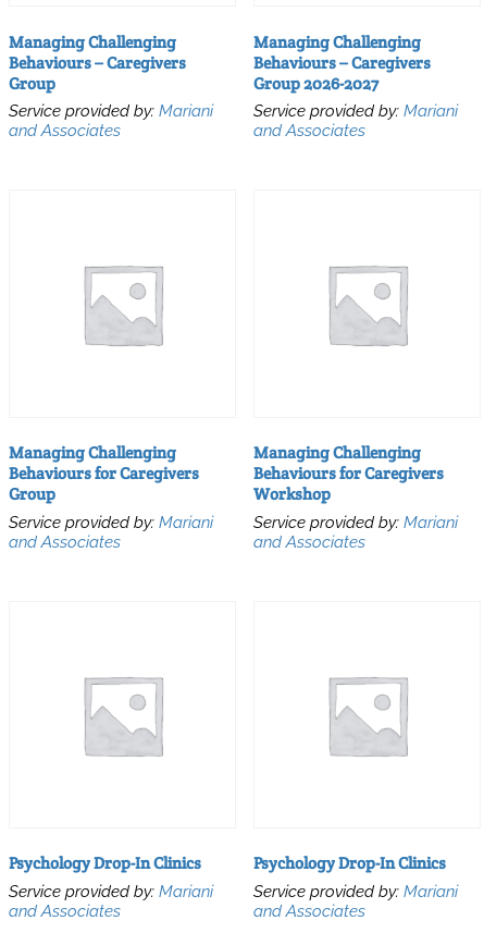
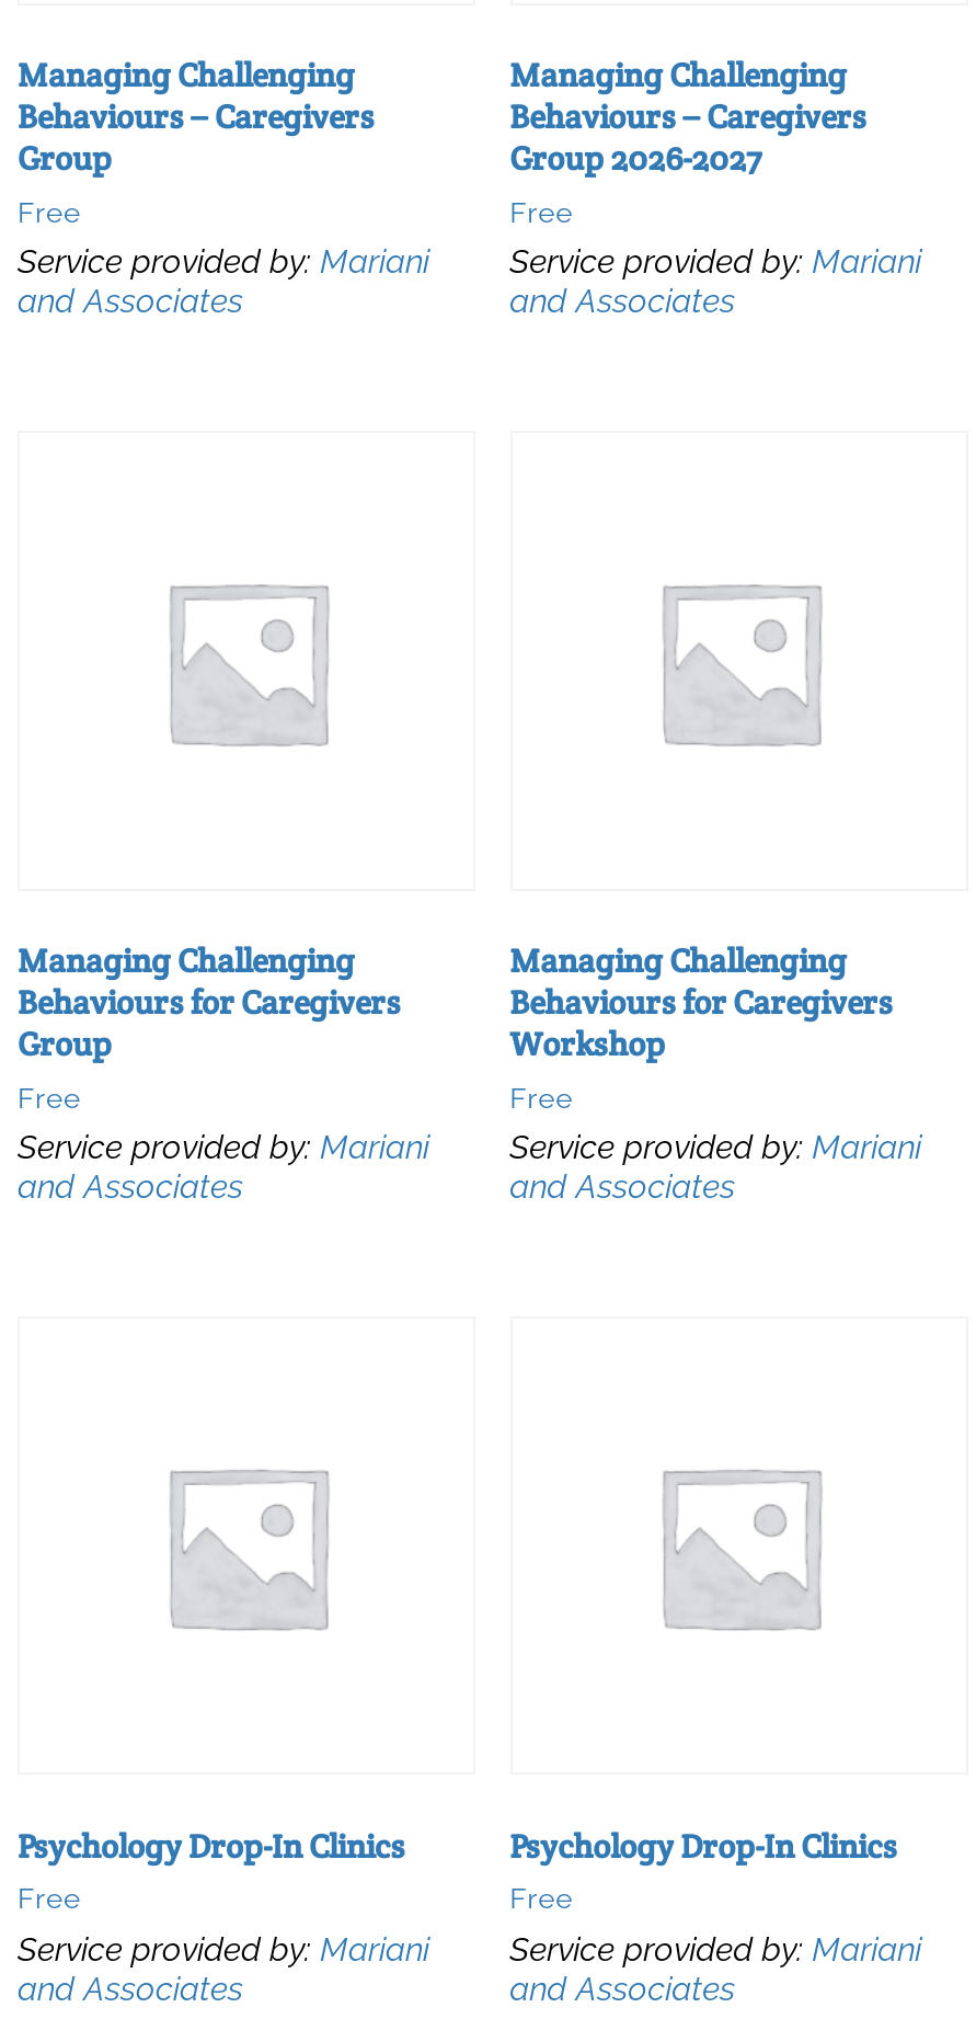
none -> [18,196,81,229] Free
none -> [510,196,573,229] Free
none -> [18,1081,81,1114] Free
none -> [510,1081,573,1114] Free
none -> [18,1883,81,1916] Free
none -> [510,1883,573,1916] Free

